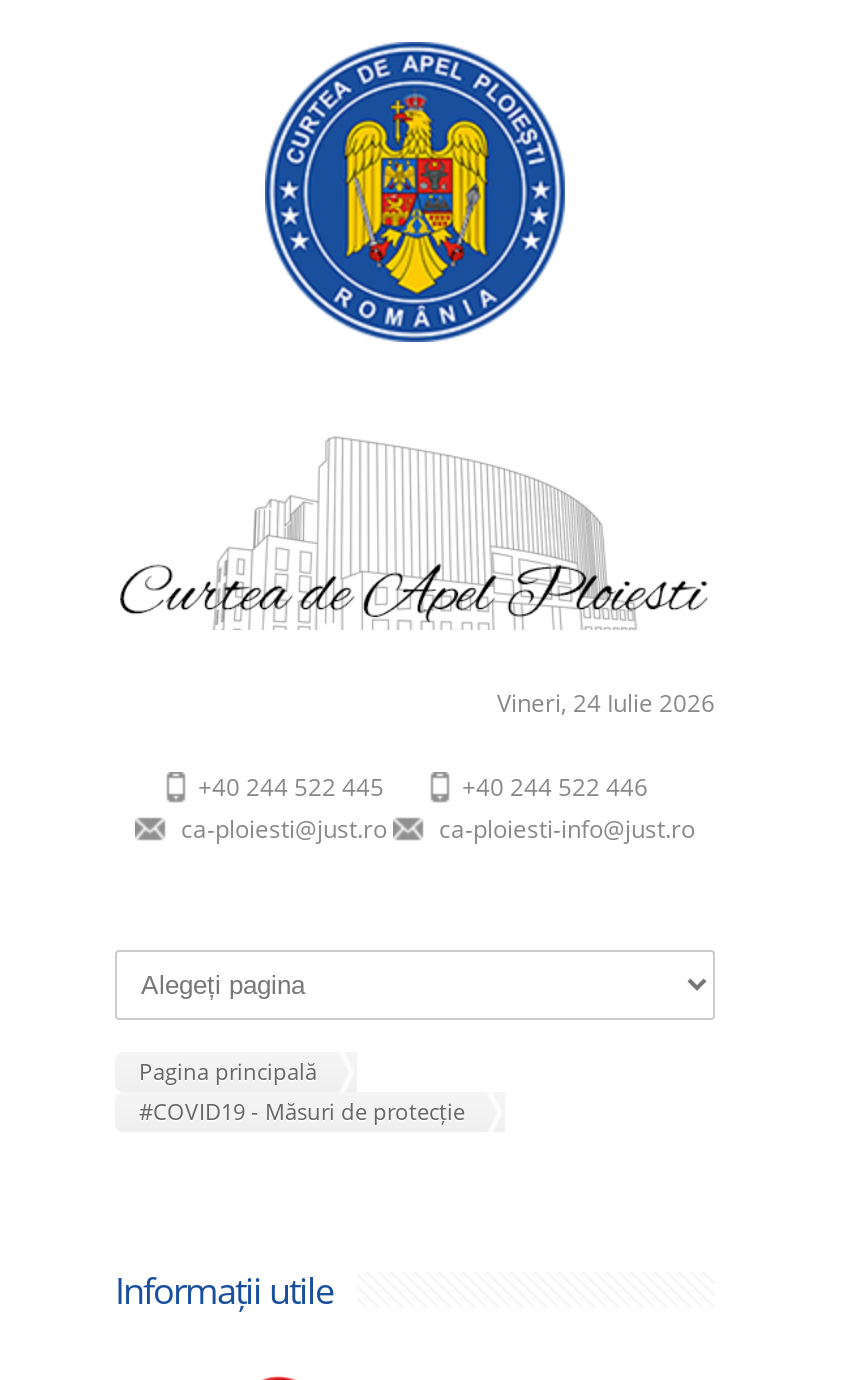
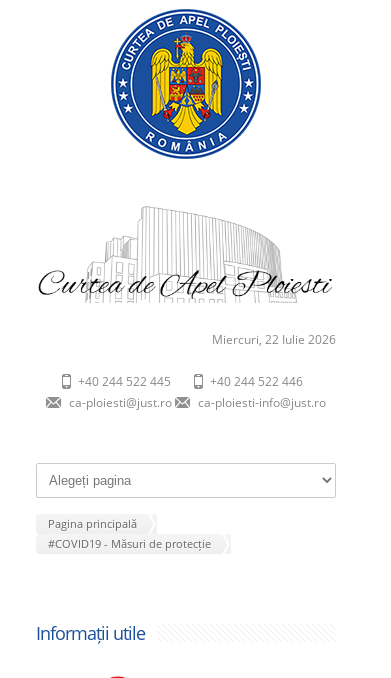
[497,686,715,720] Vineri, 24 Iulie 2026 -> [212,331,336,348] Miercuri, 22 Iulie 2026

